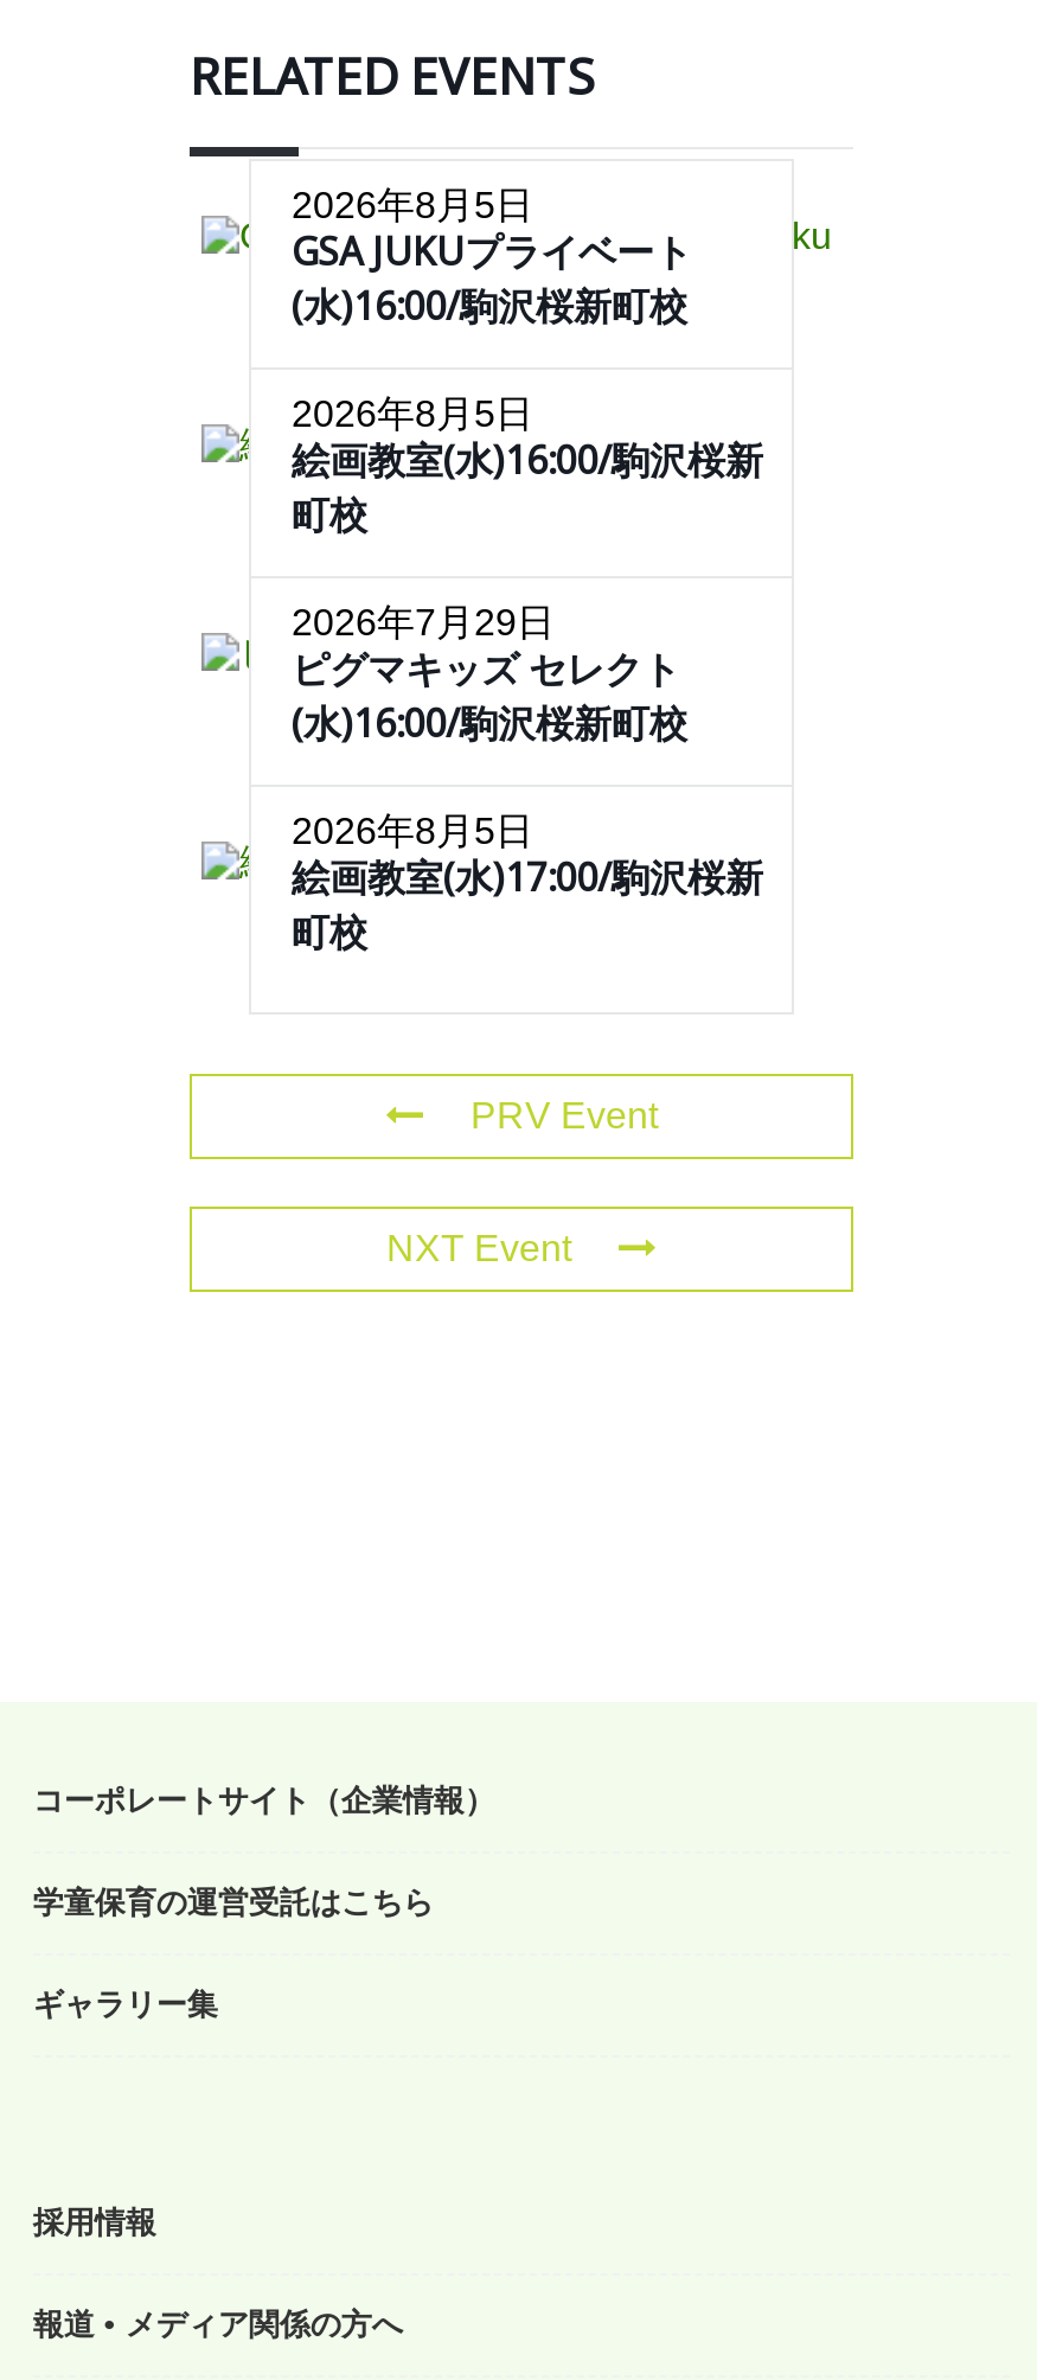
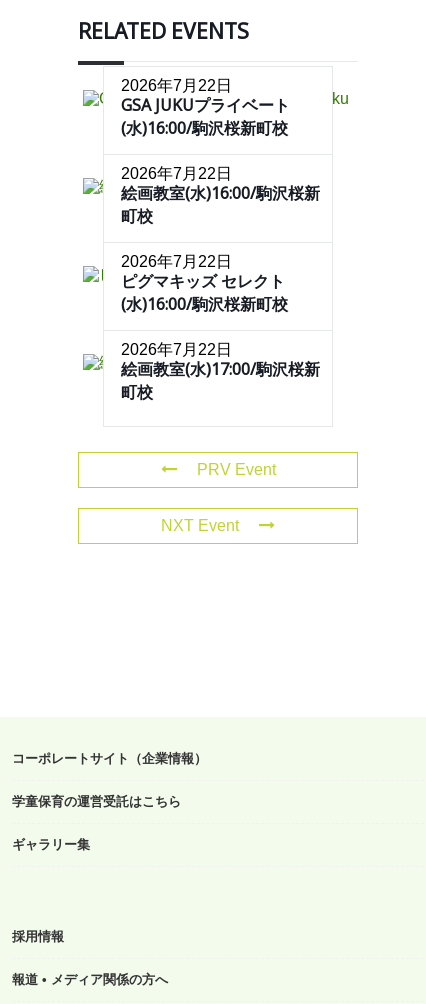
[292,183,533,226] 2026年8月5日 -> [121,76,232,94] 2026年7月22日
[292,392,533,434] 2026年8月5日 -> [121,164,232,182] 2026年7月22日
[292,600,555,643] 2026年7月29日 -> [121,252,232,270] 2026年7月22日
[292,809,533,851] 2026年8月5日 -> [121,340,232,358] 2026年7月22日

